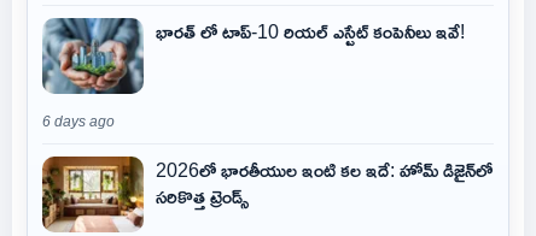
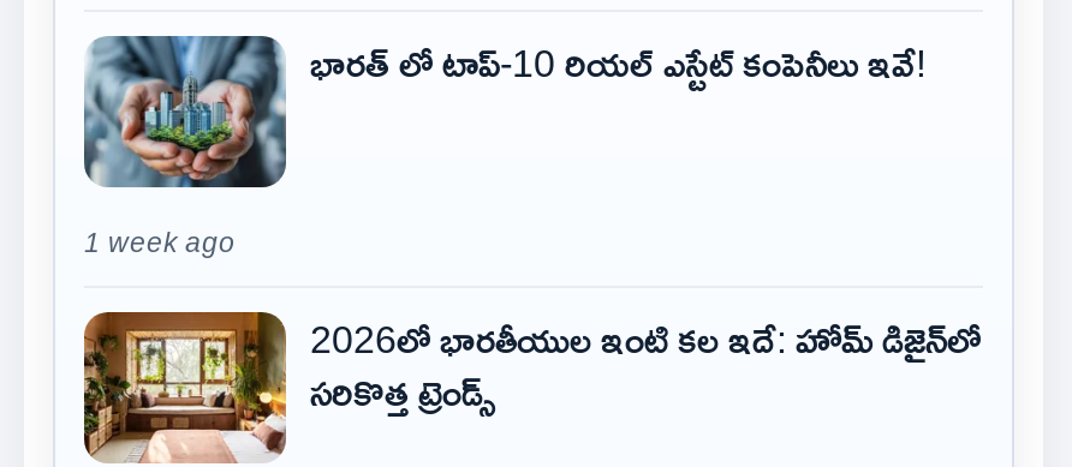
[42,114,115,129] 6 days ago -> [84,228,236,257] 1 week ago

